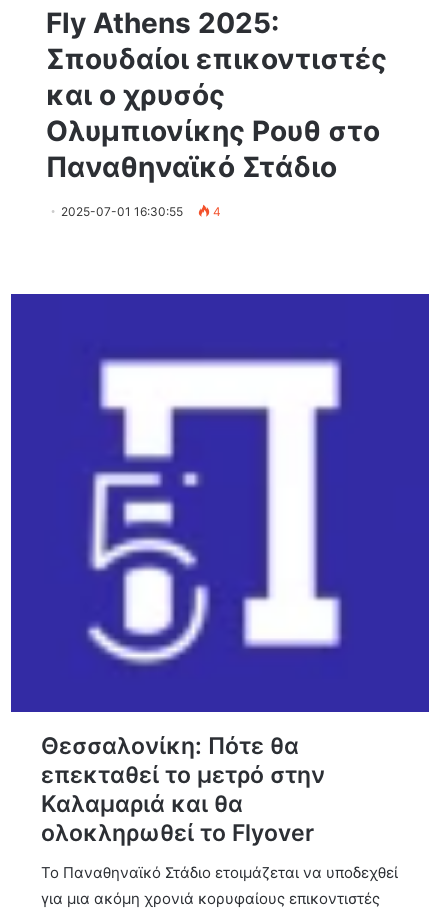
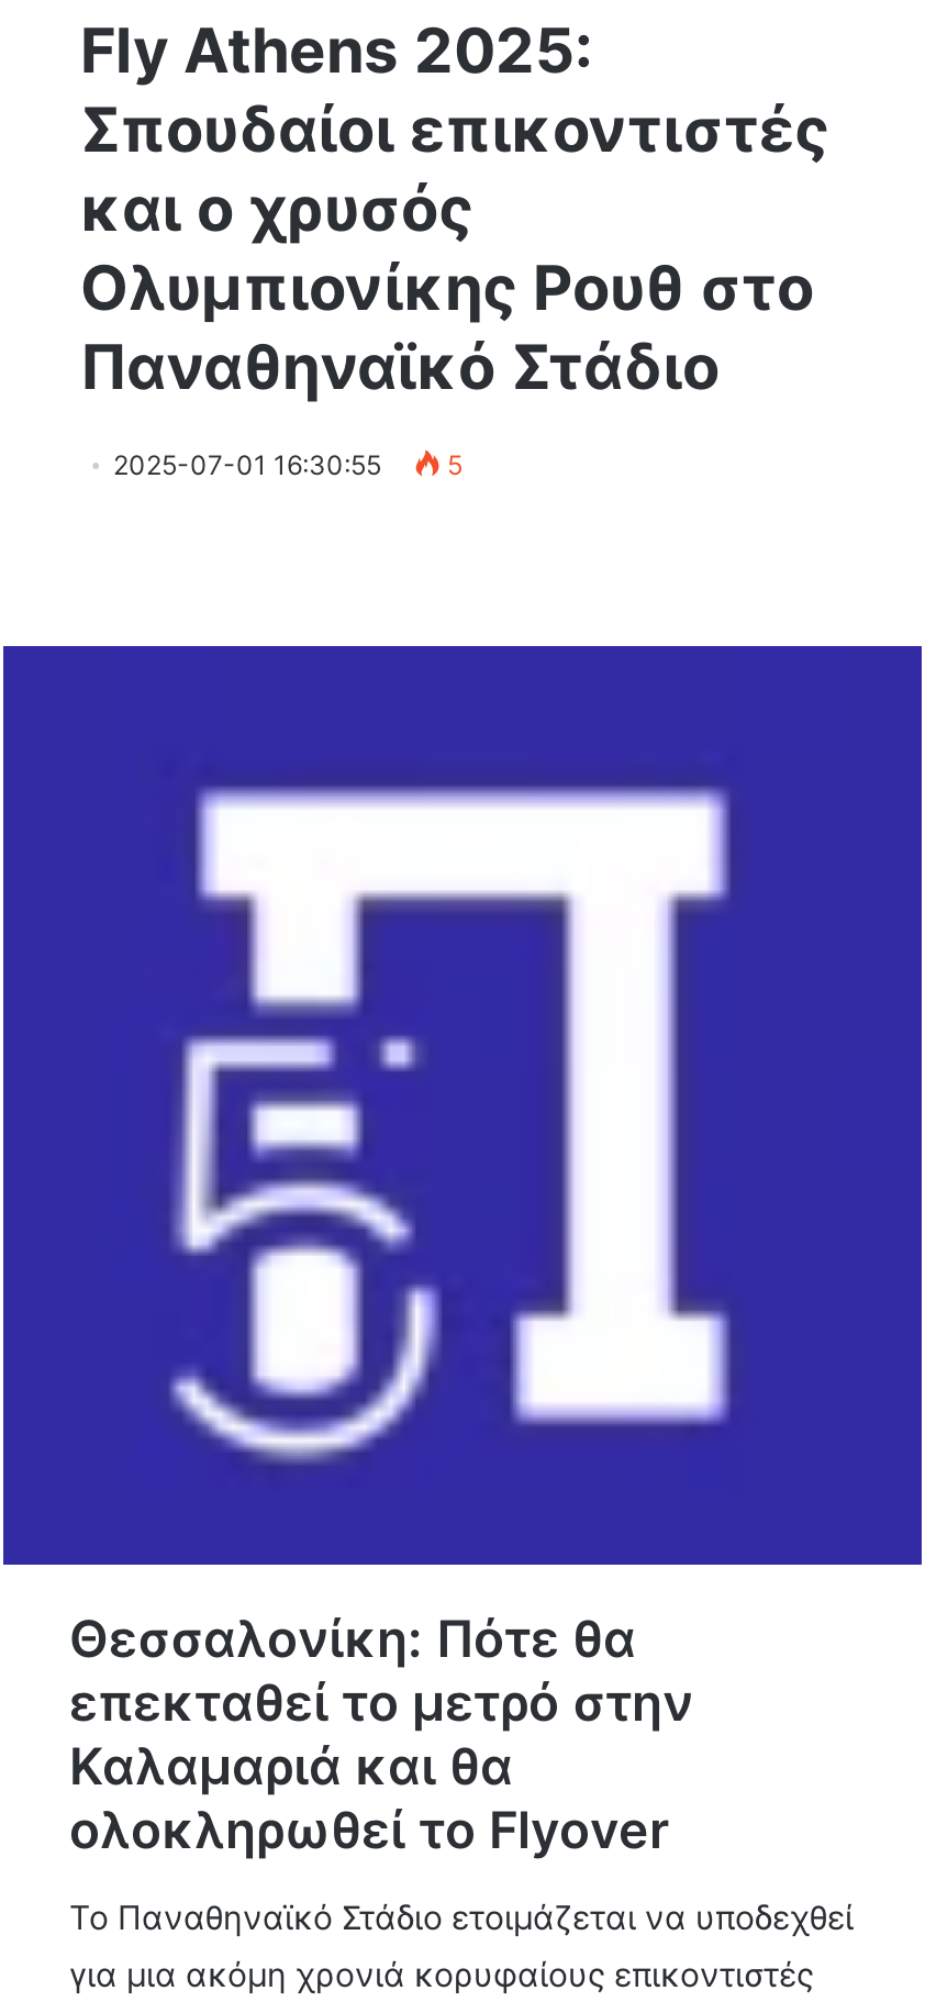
[61,204,221,219] 2025-07-01 16:30:55 4 -> [113,448,462,481] 2025-07-01 16:30:55 5

